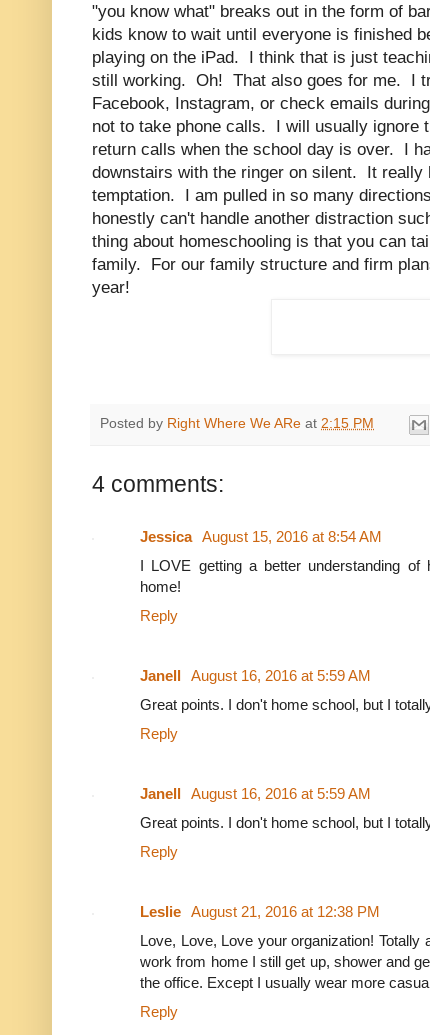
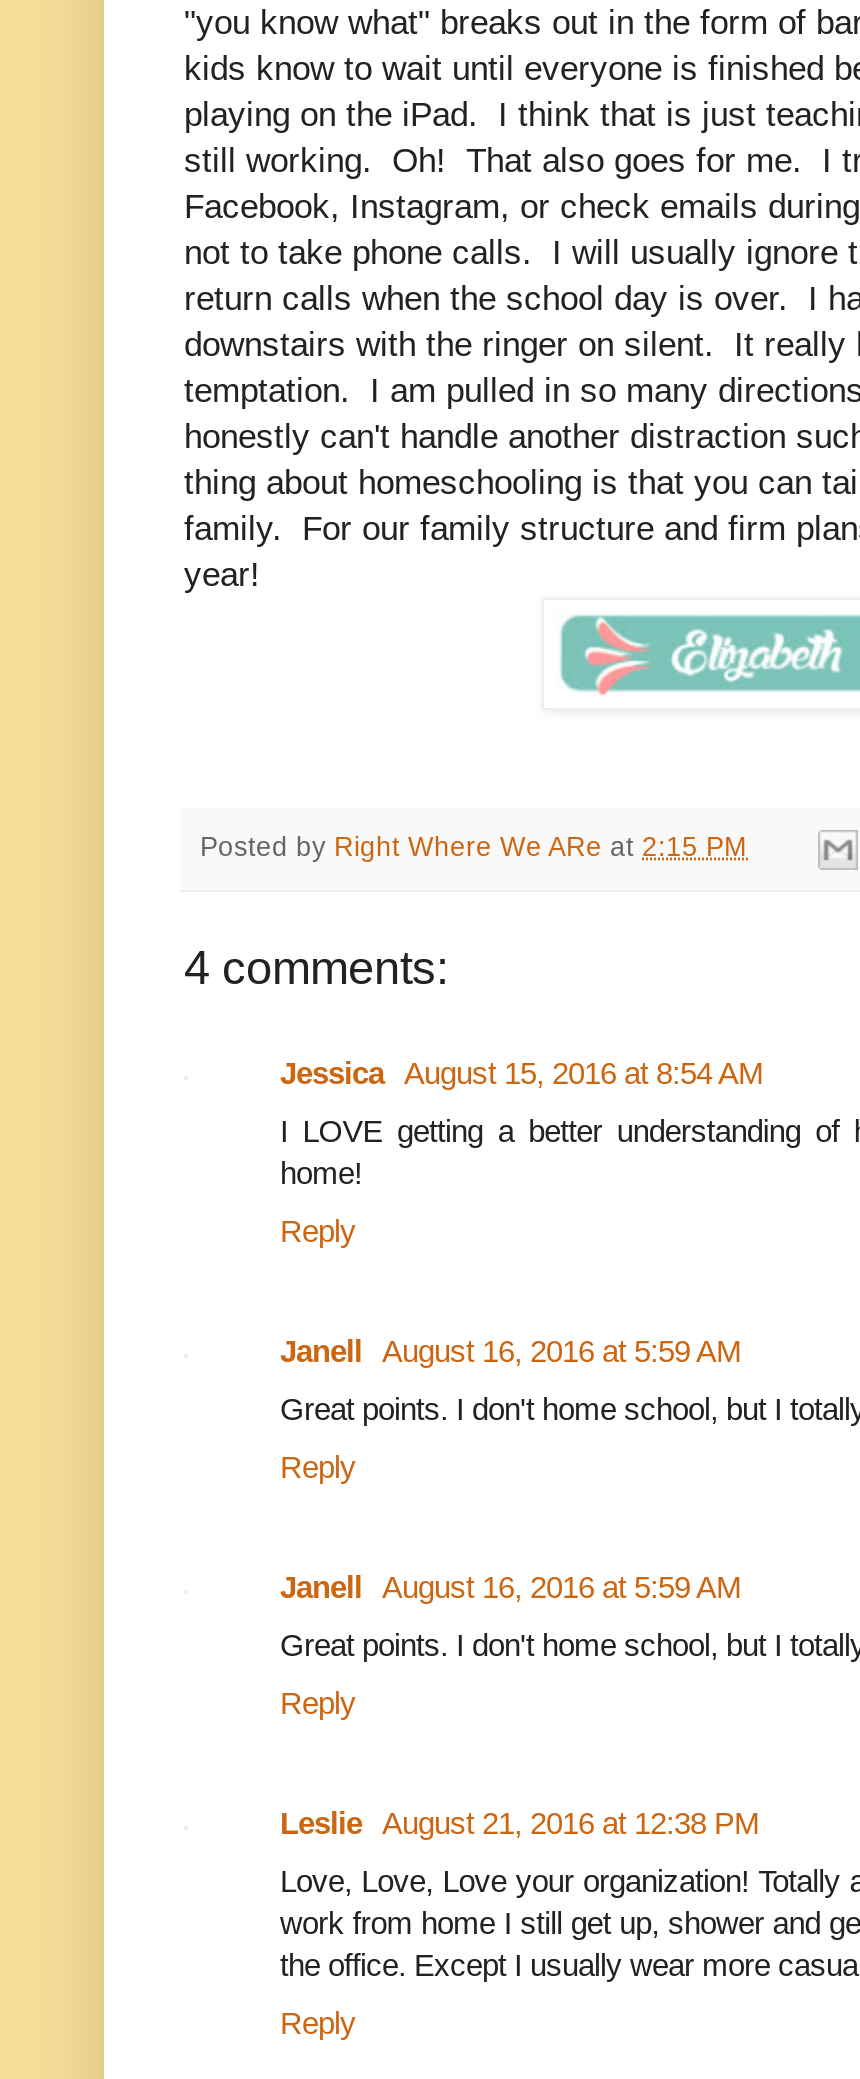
none -> [558,612,854,696] [image]

